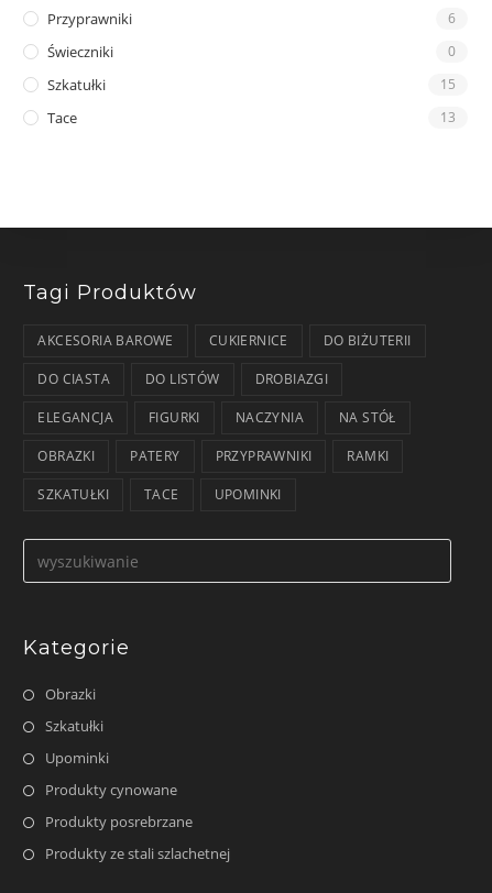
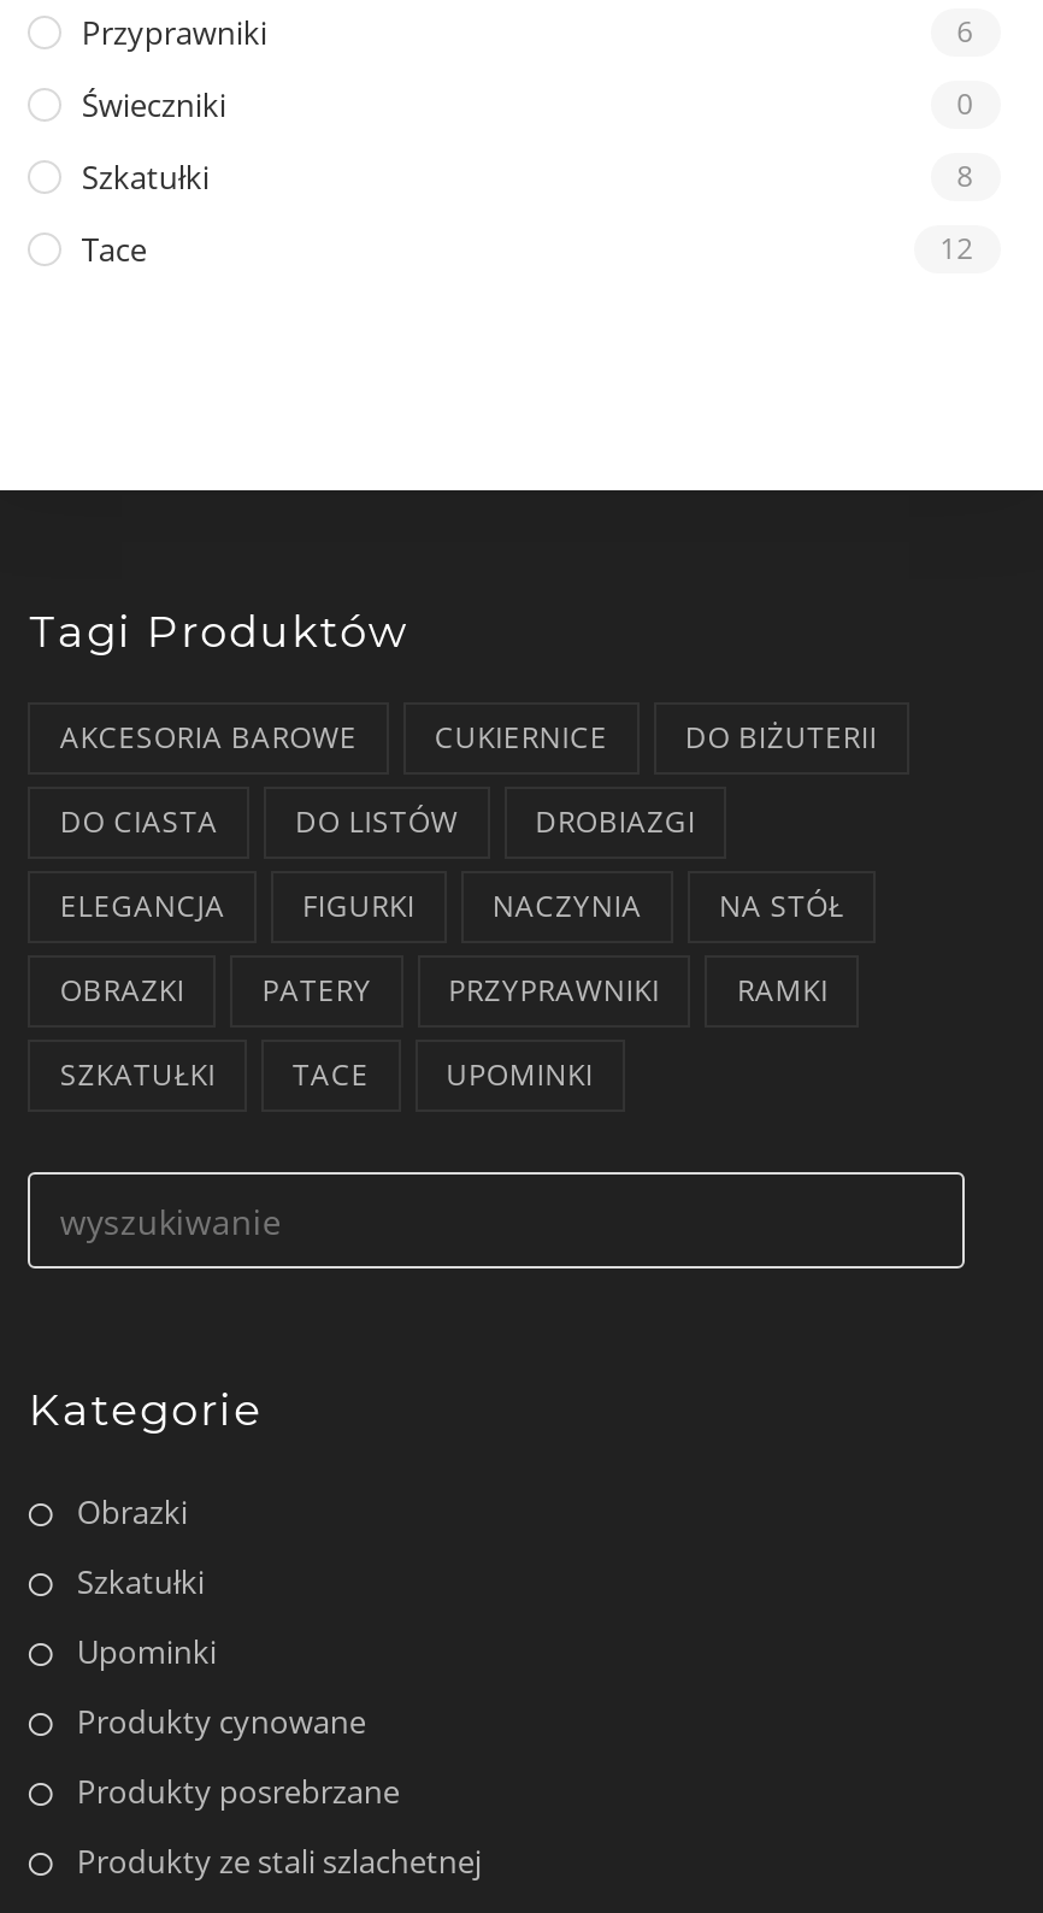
[440,75,455,94] 15 -> [957,156,973,197] 8
[440,108,455,127] 13 -> [940,228,973,269] 12

